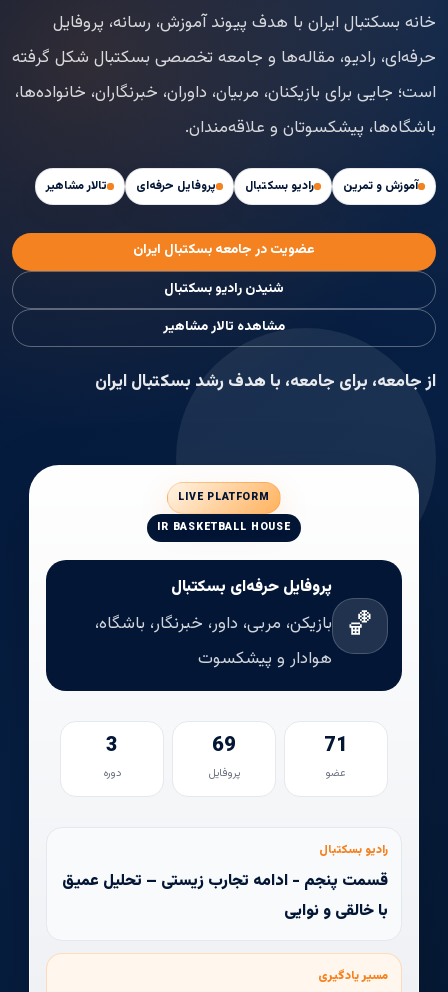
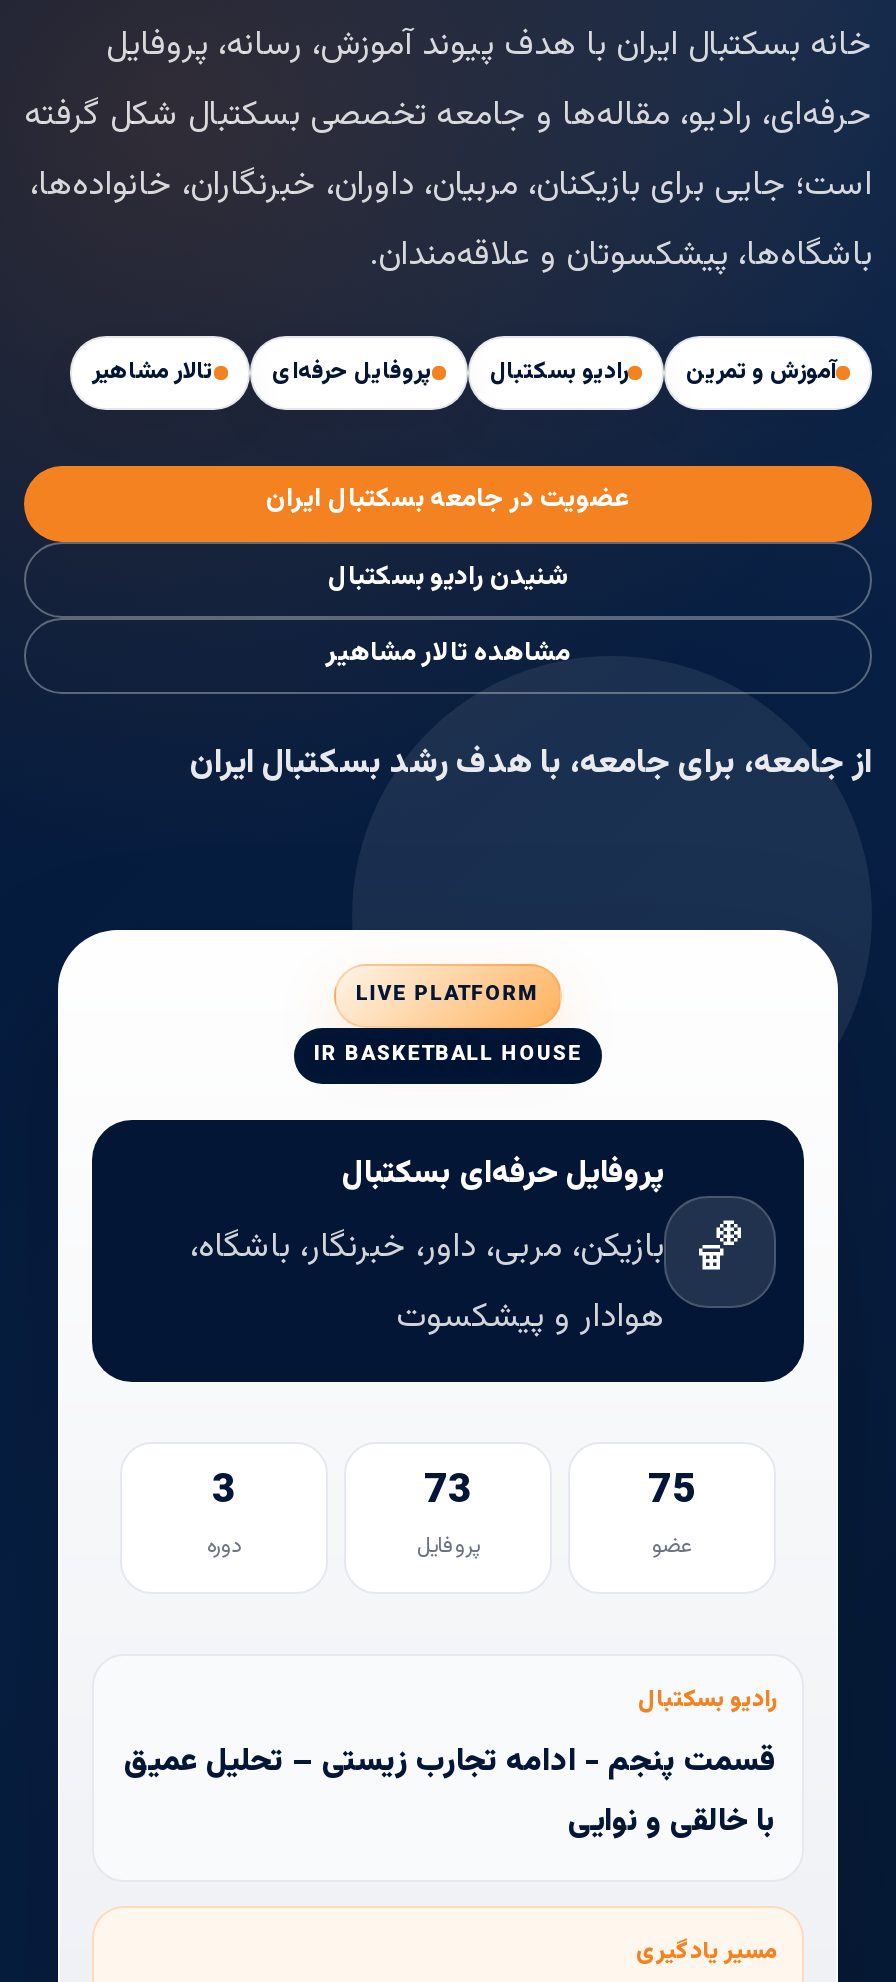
[212,730,236,762] 69 -> [424,1460,472,1524] 73
[324,730,348,762] 71 -> [648,1460,696,1524] 75

